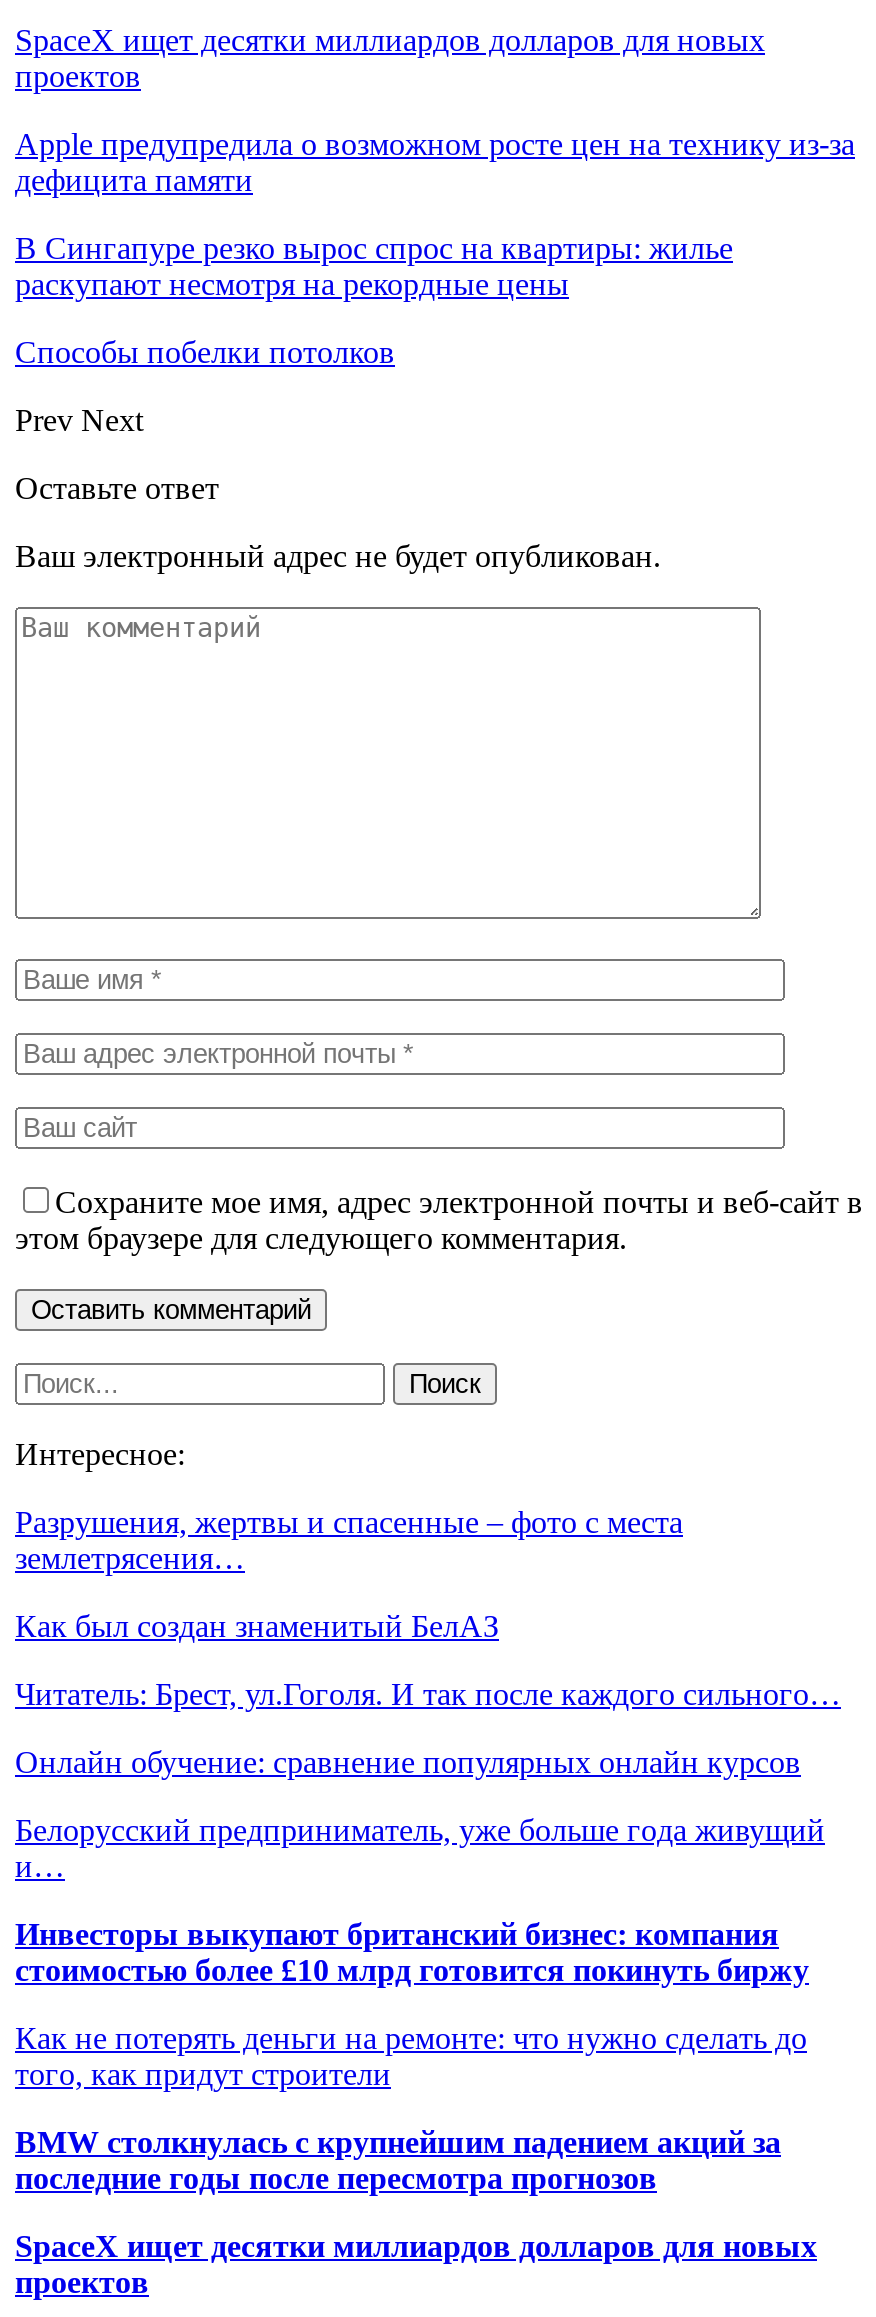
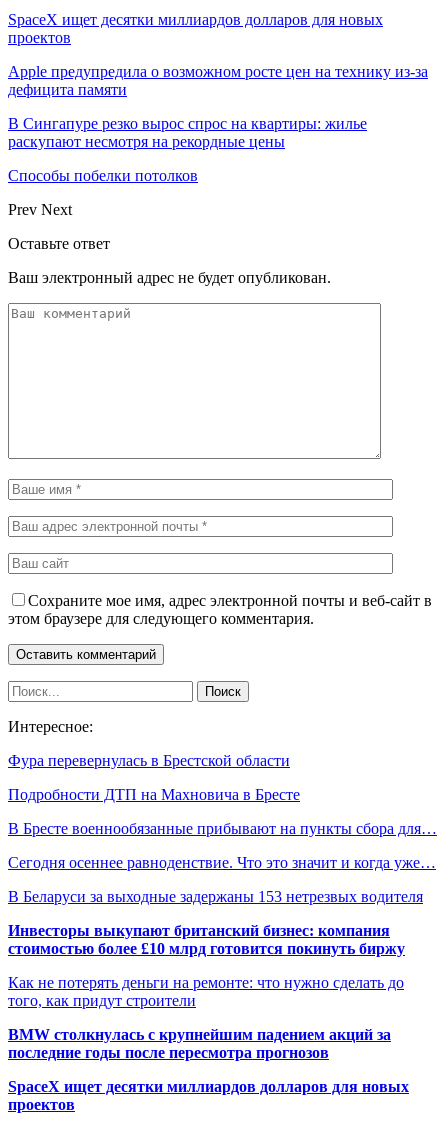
[15,1505,683,1575] Разрушения, жертвы и спасенные – фото с места | землетрясения… -> [8,752,290,769] Фура перевернулась в Брестской области
[15,1609,499,1643] Как был создан знаменитый БелАЗ -> [8,786,300,803] Подробности ДТП на Махновича в Бресте
[15,1677,841,1711] Читатель: Брест, ул.Гоголя. И так после каждого сильного… -> [8,820,437,837] В Бресте военнообязанные прибывают на пункты сбора для…
[15,1745,801,1779] Онлайн обучение: сравнение популярных онлайн курсов -> [8,854,436,871] Сегодня осеннее равноденствие. Что это значит и когда уже…
[15,1813,825,1883] Белорусский предприниматель, уже больше года живущий | и… -> [8,888,423,905] В Беларуси за выходные задержаны 153 нетрезвых водителя

